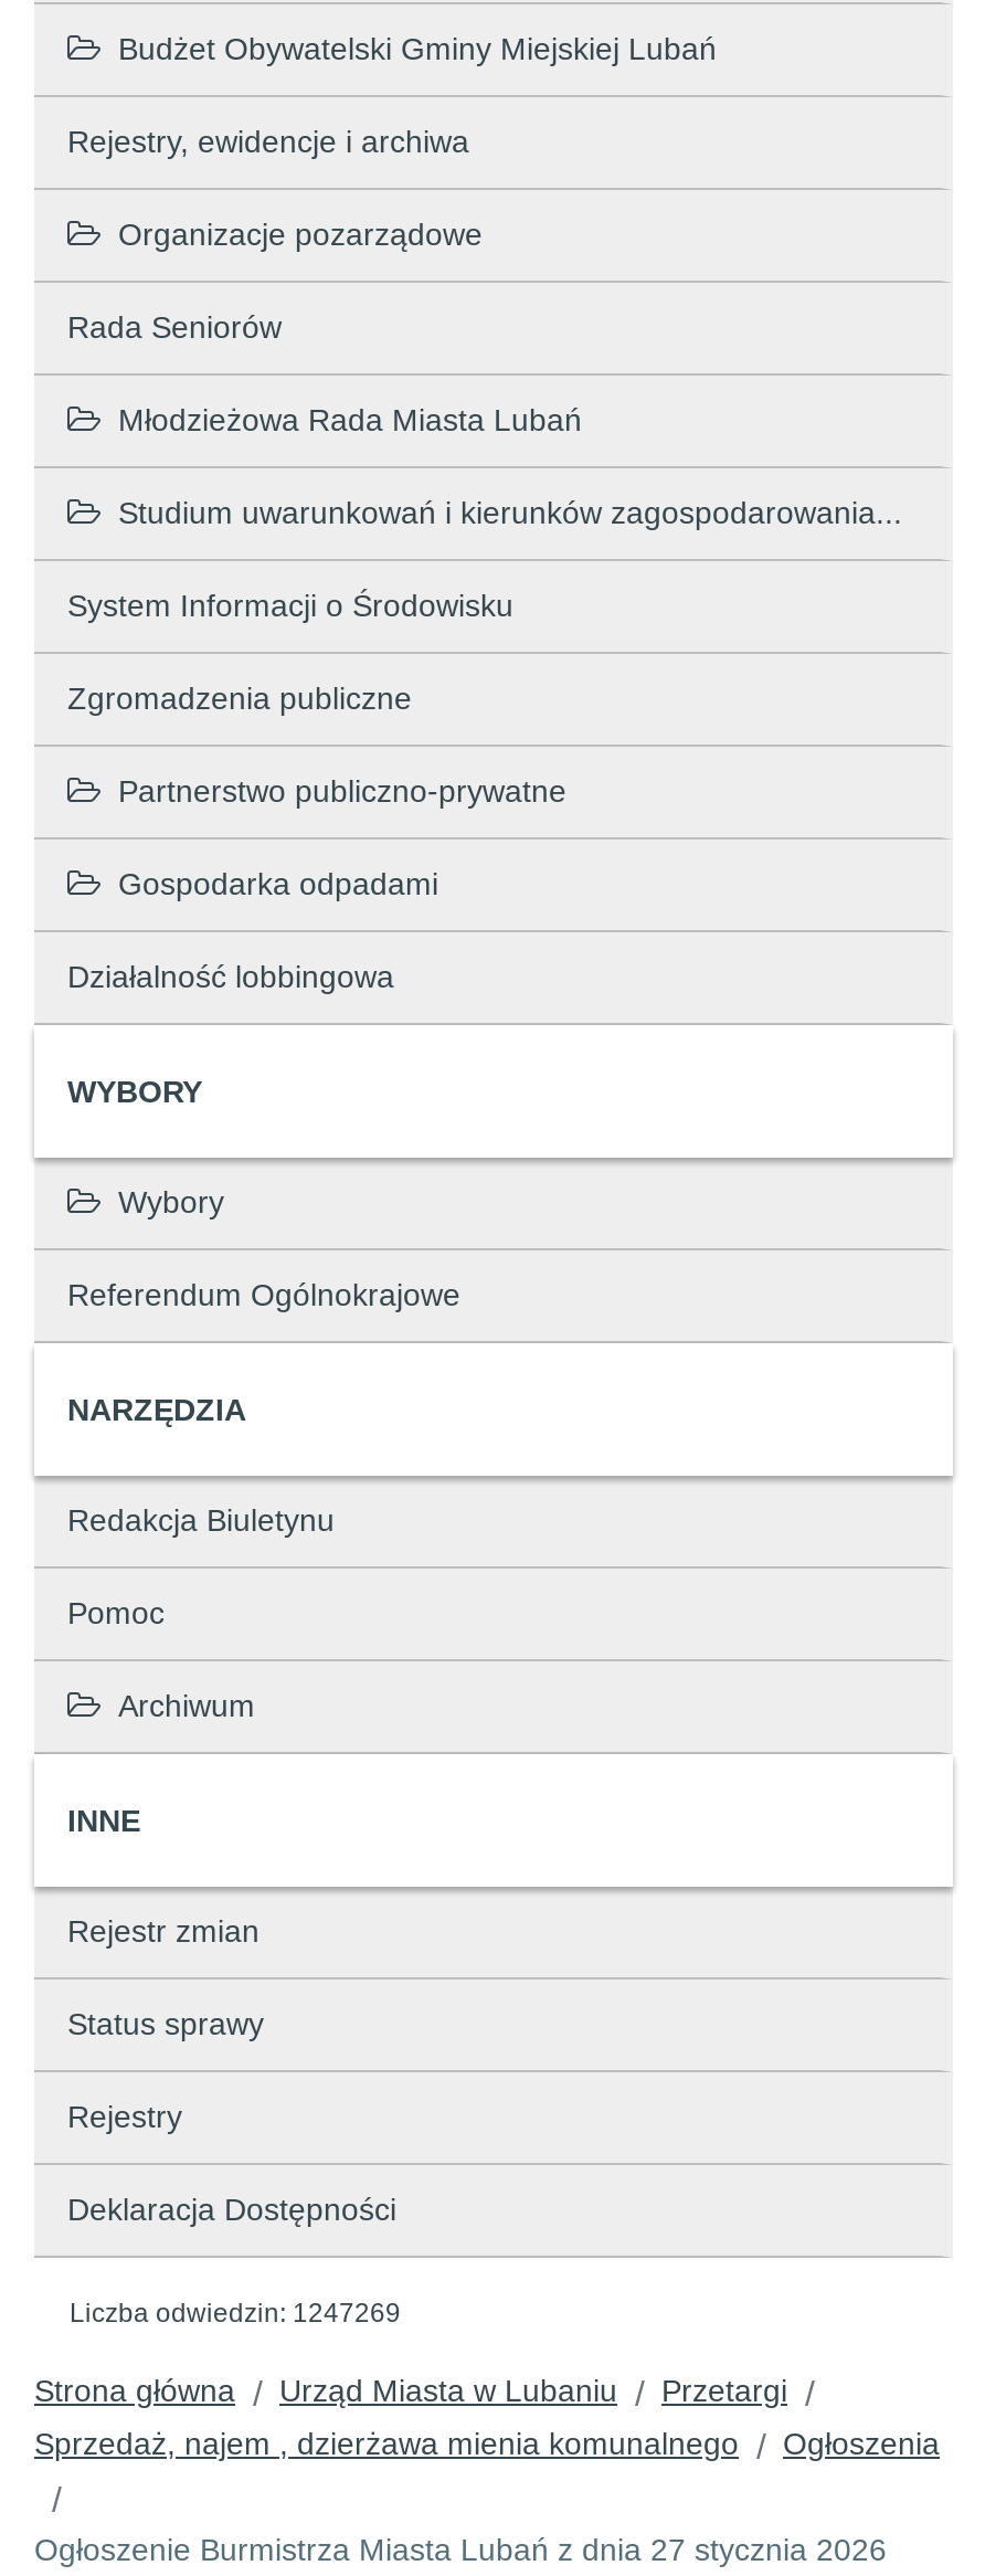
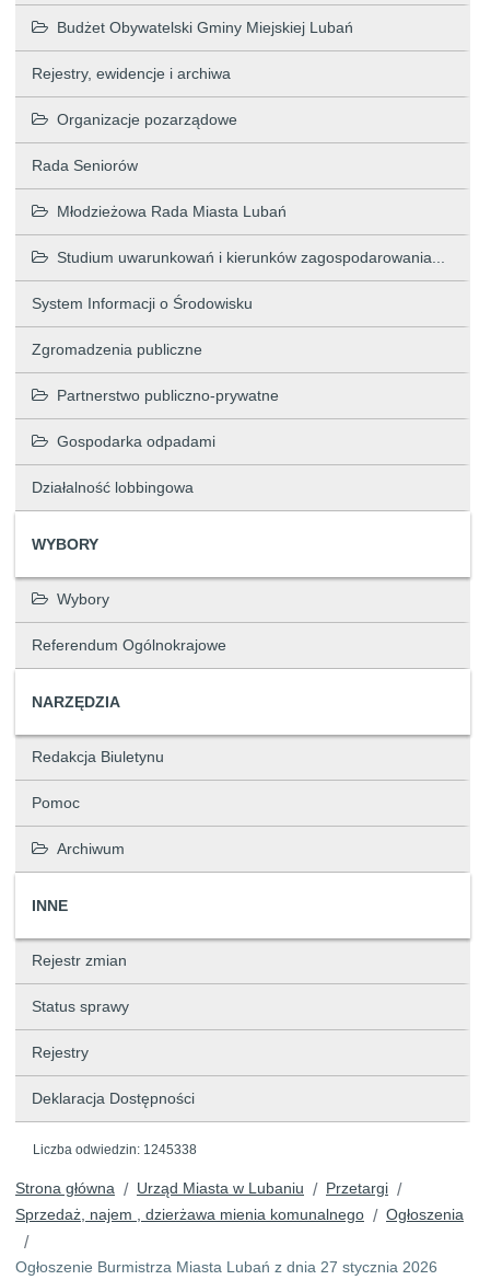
[70,2298,401,2329] Liczba odwiedzin: 1247269 -> [33,1142,197,1157] Liczba odwiedzin: 1245338

